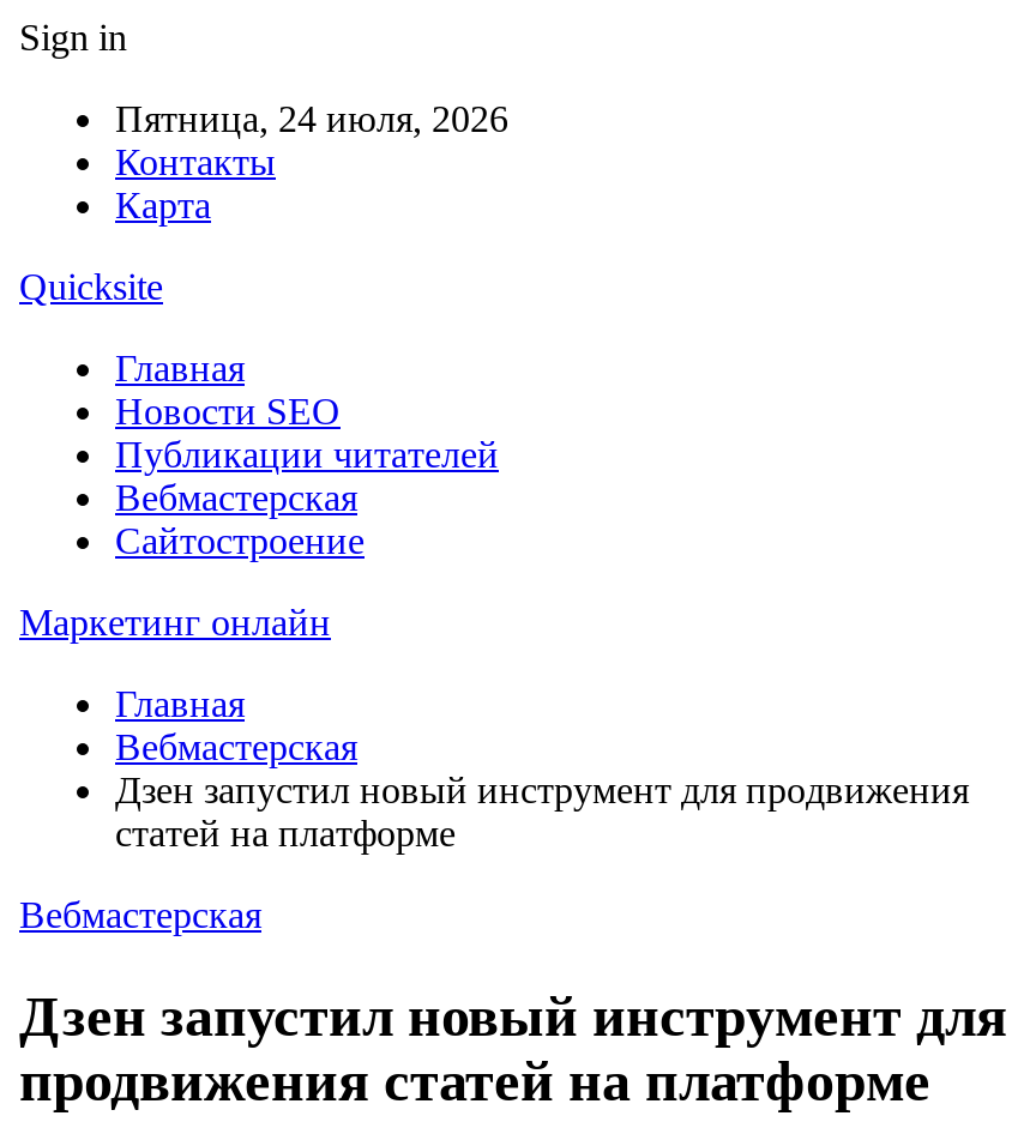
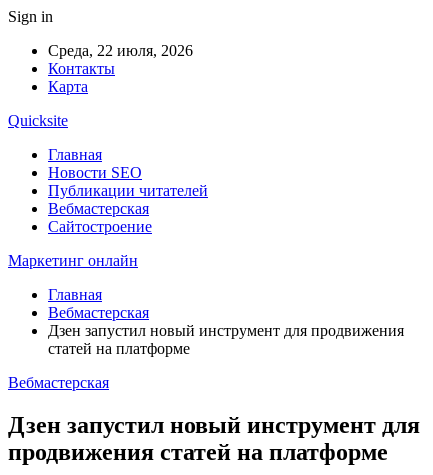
[115,98,508,139] Пятница, 24 июля, 2026 -> [48,42,193,59] Среда, 22 июля, 2026

